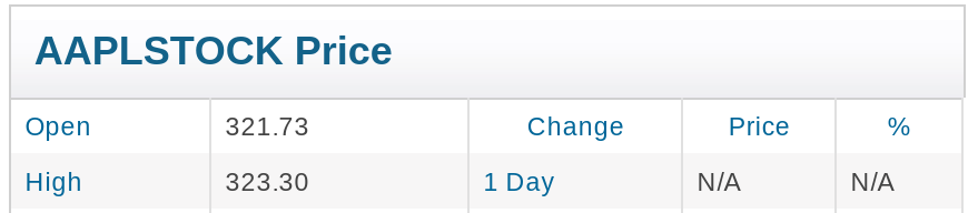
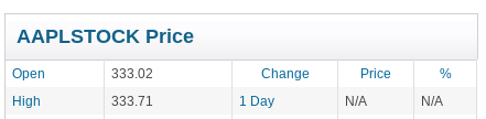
[225,112,310,140] 321.73 -> [112,66,153,81] 333.02
[225,167,310,196] 323.30 -> [112,94,153,108] 333.71

